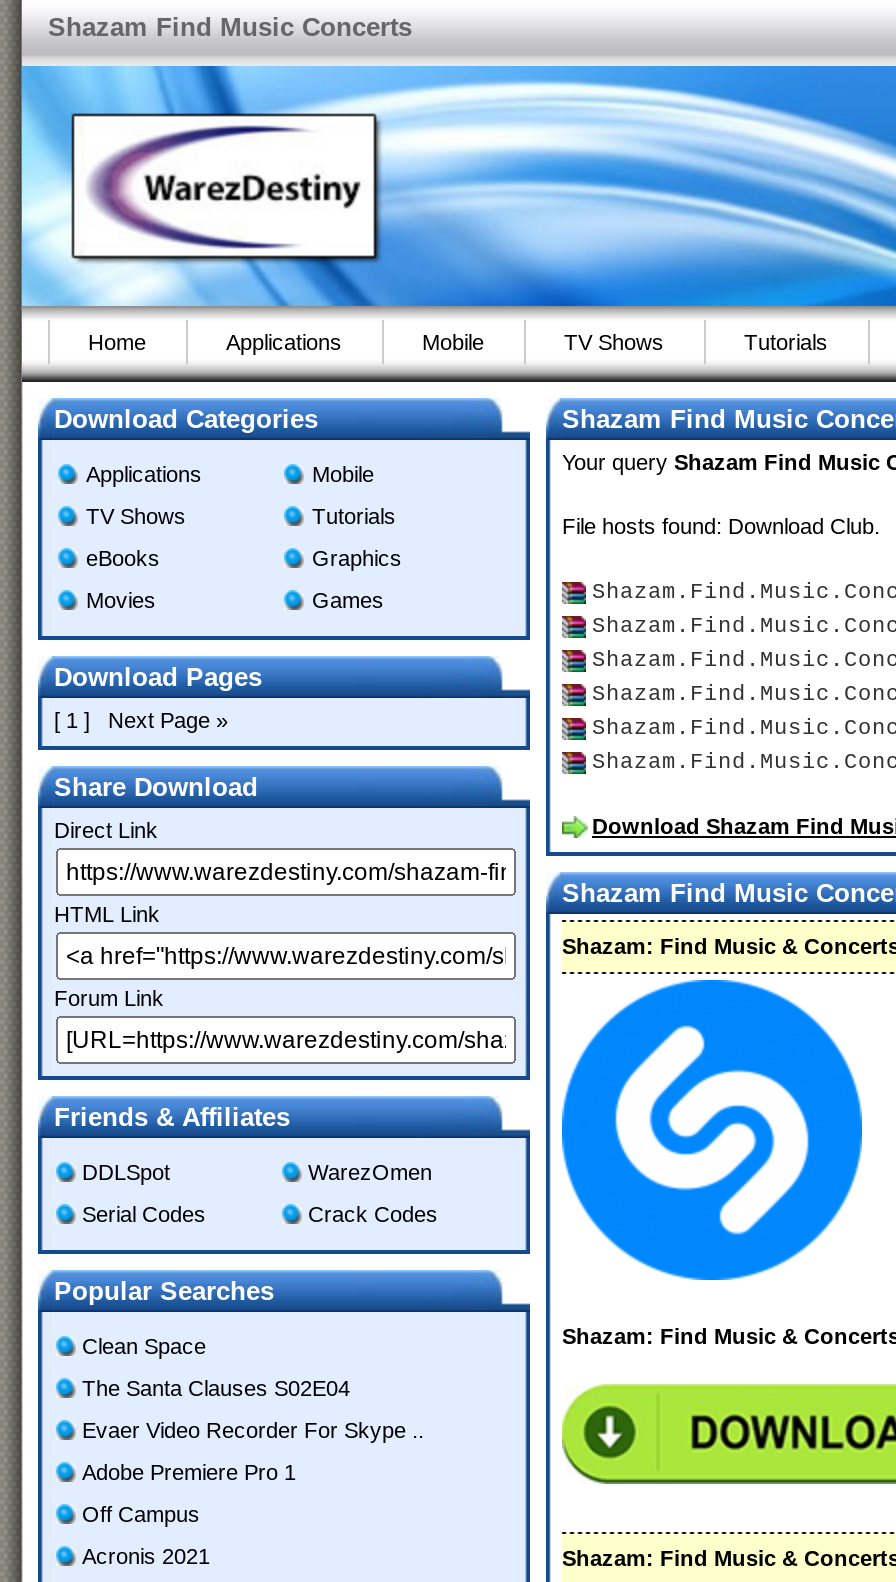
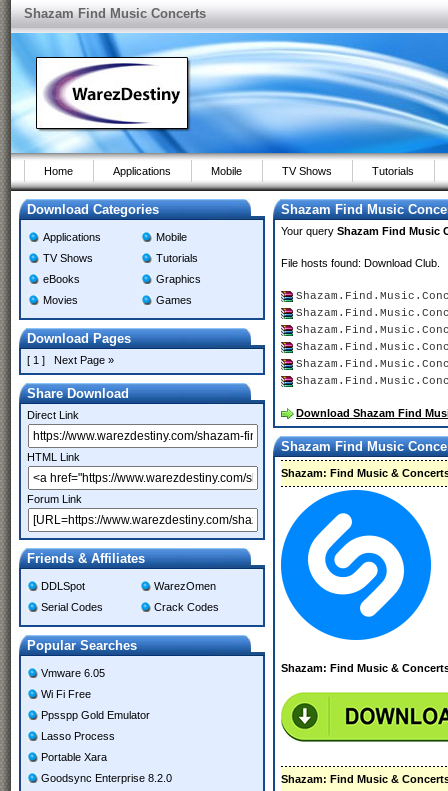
[82,1334,206,1358] Clean Space -> [41,667,105,679] Vmware 6.05
[82,1376,350,1400] The Santa Clauses S02E04 -> [41,688,91,700] Wi Fi Free
[82,1418,424,1442] Evaer Video Recorder For Skype .. -> [41,709,150,721] Ppsspp Gold Emulator
[82,1460,296,1484] Adobe Premiere Pro 1 -> [41,730,115,742] Lasso Process
[82,1502,200,1526] Off Campus -> [41,751,107,763] Portable Xara
[82,1544,210,1568] Acronis 2021 -> [41,772,172,784] Goodsync Enterprise 8.2.0

